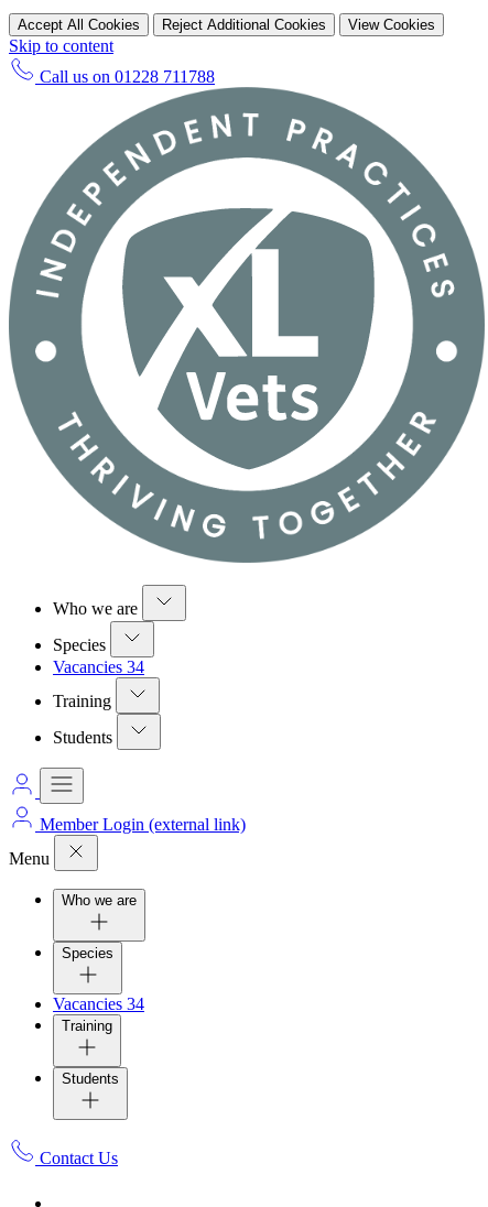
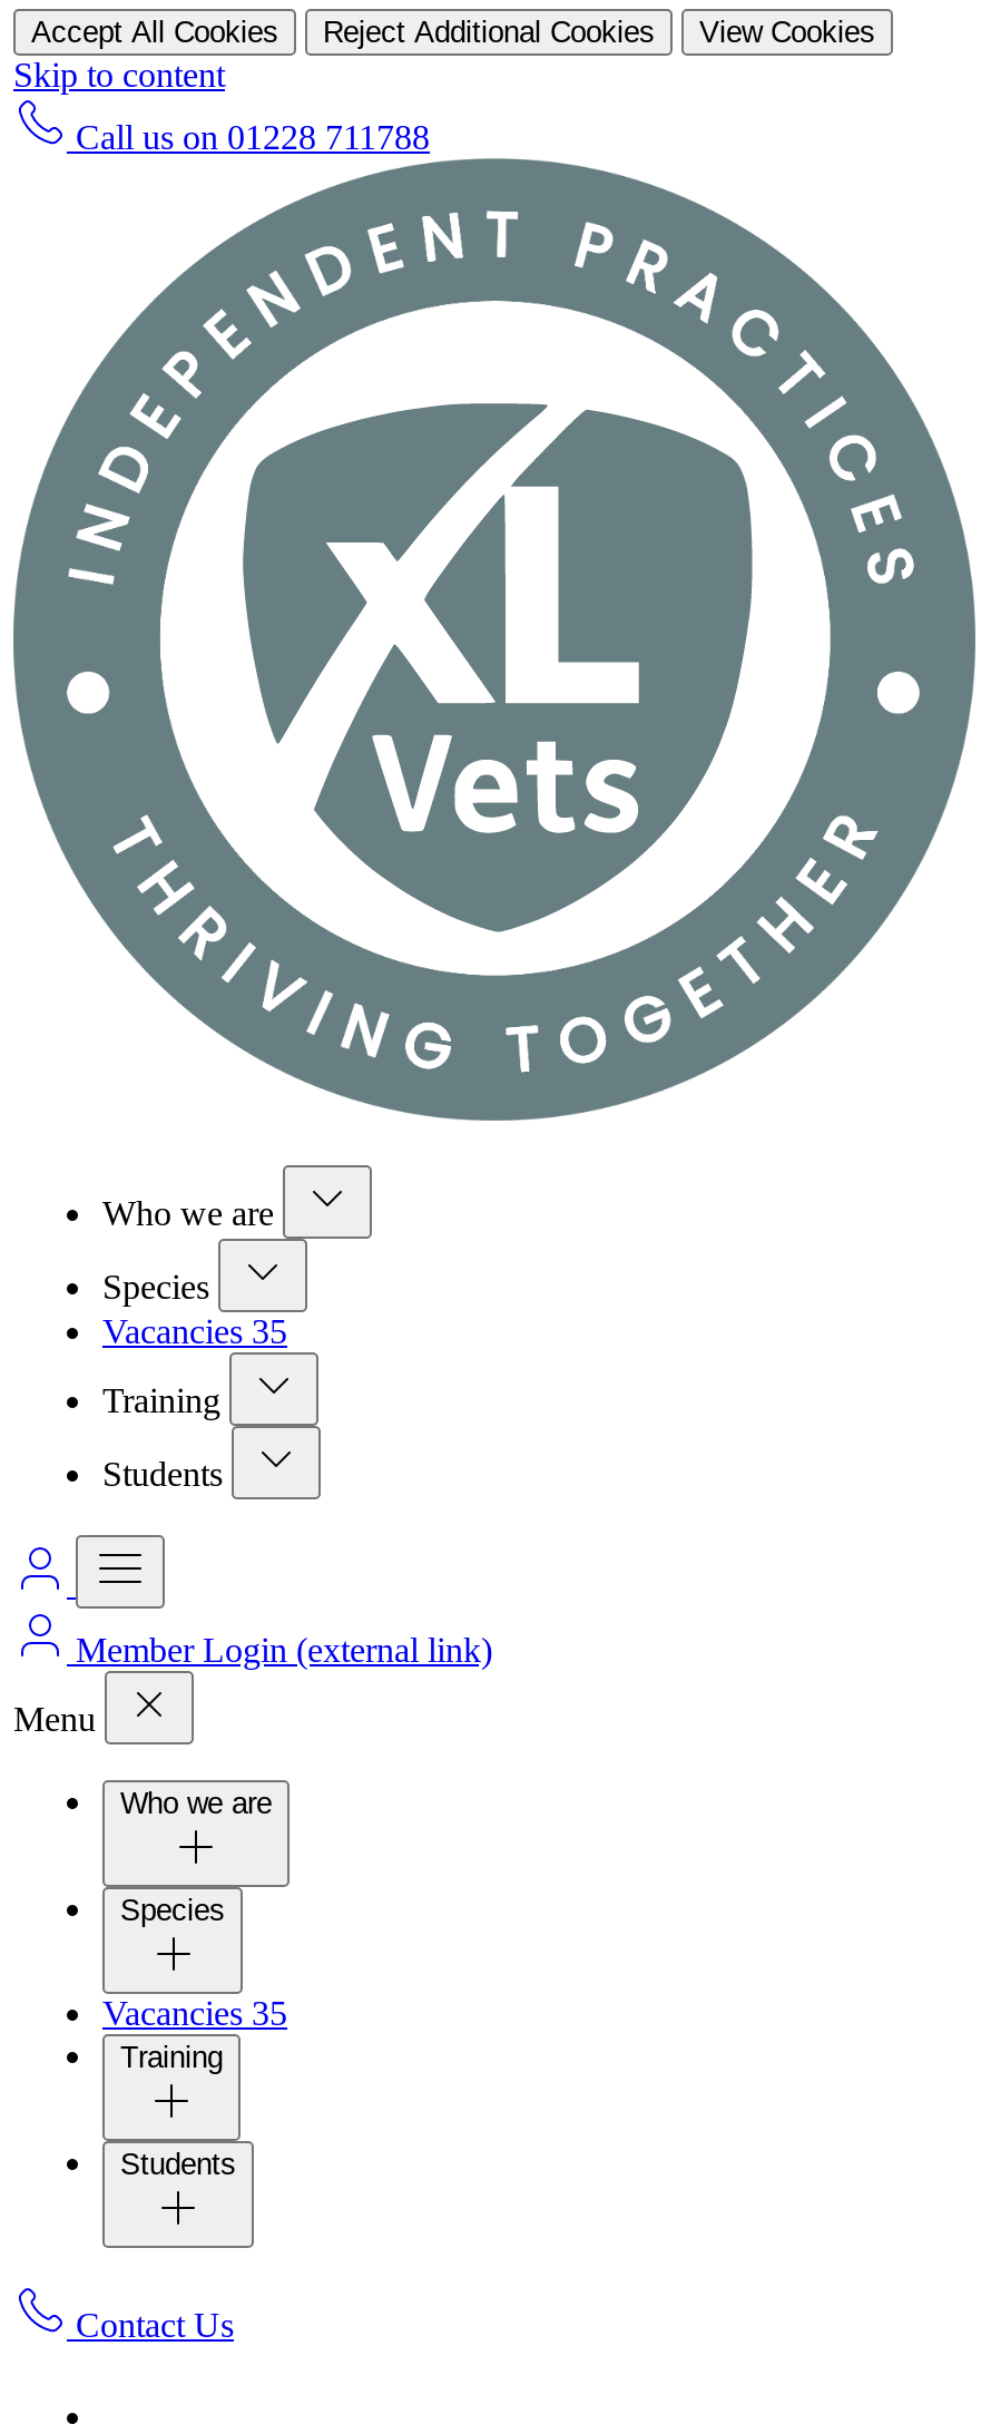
[53,657,144,676] Vacancies34 -> [102,1312,287,1350] Vacancies35
[53,994,144,1013] Vacancies 34 -> [102,1994,287,2031] Vacancies 35

